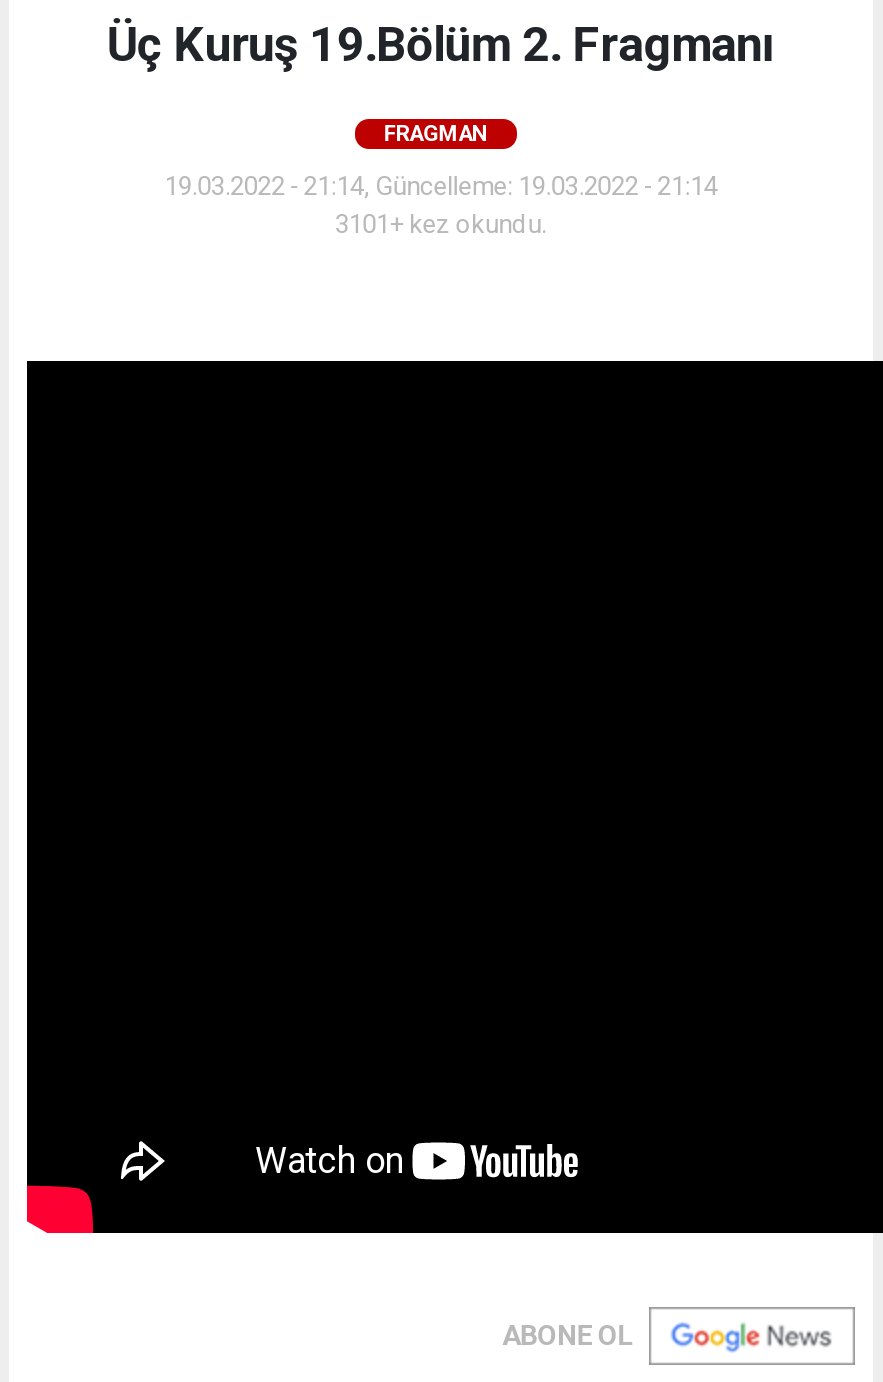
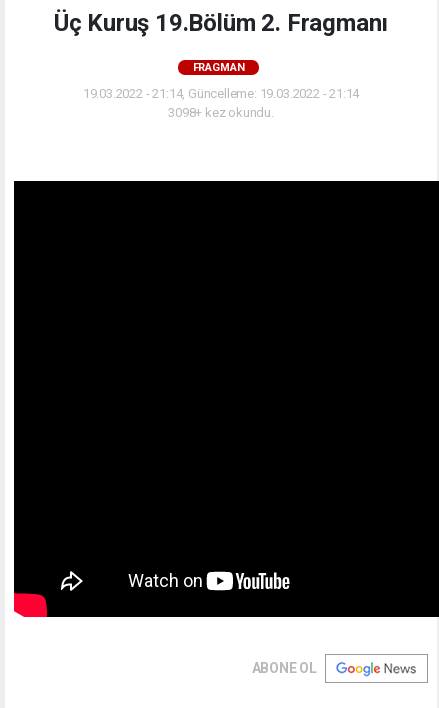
[335,209,547,239] 3101+ kez okundu. -> [168,105,274,120] 3098+ kez okundu.

